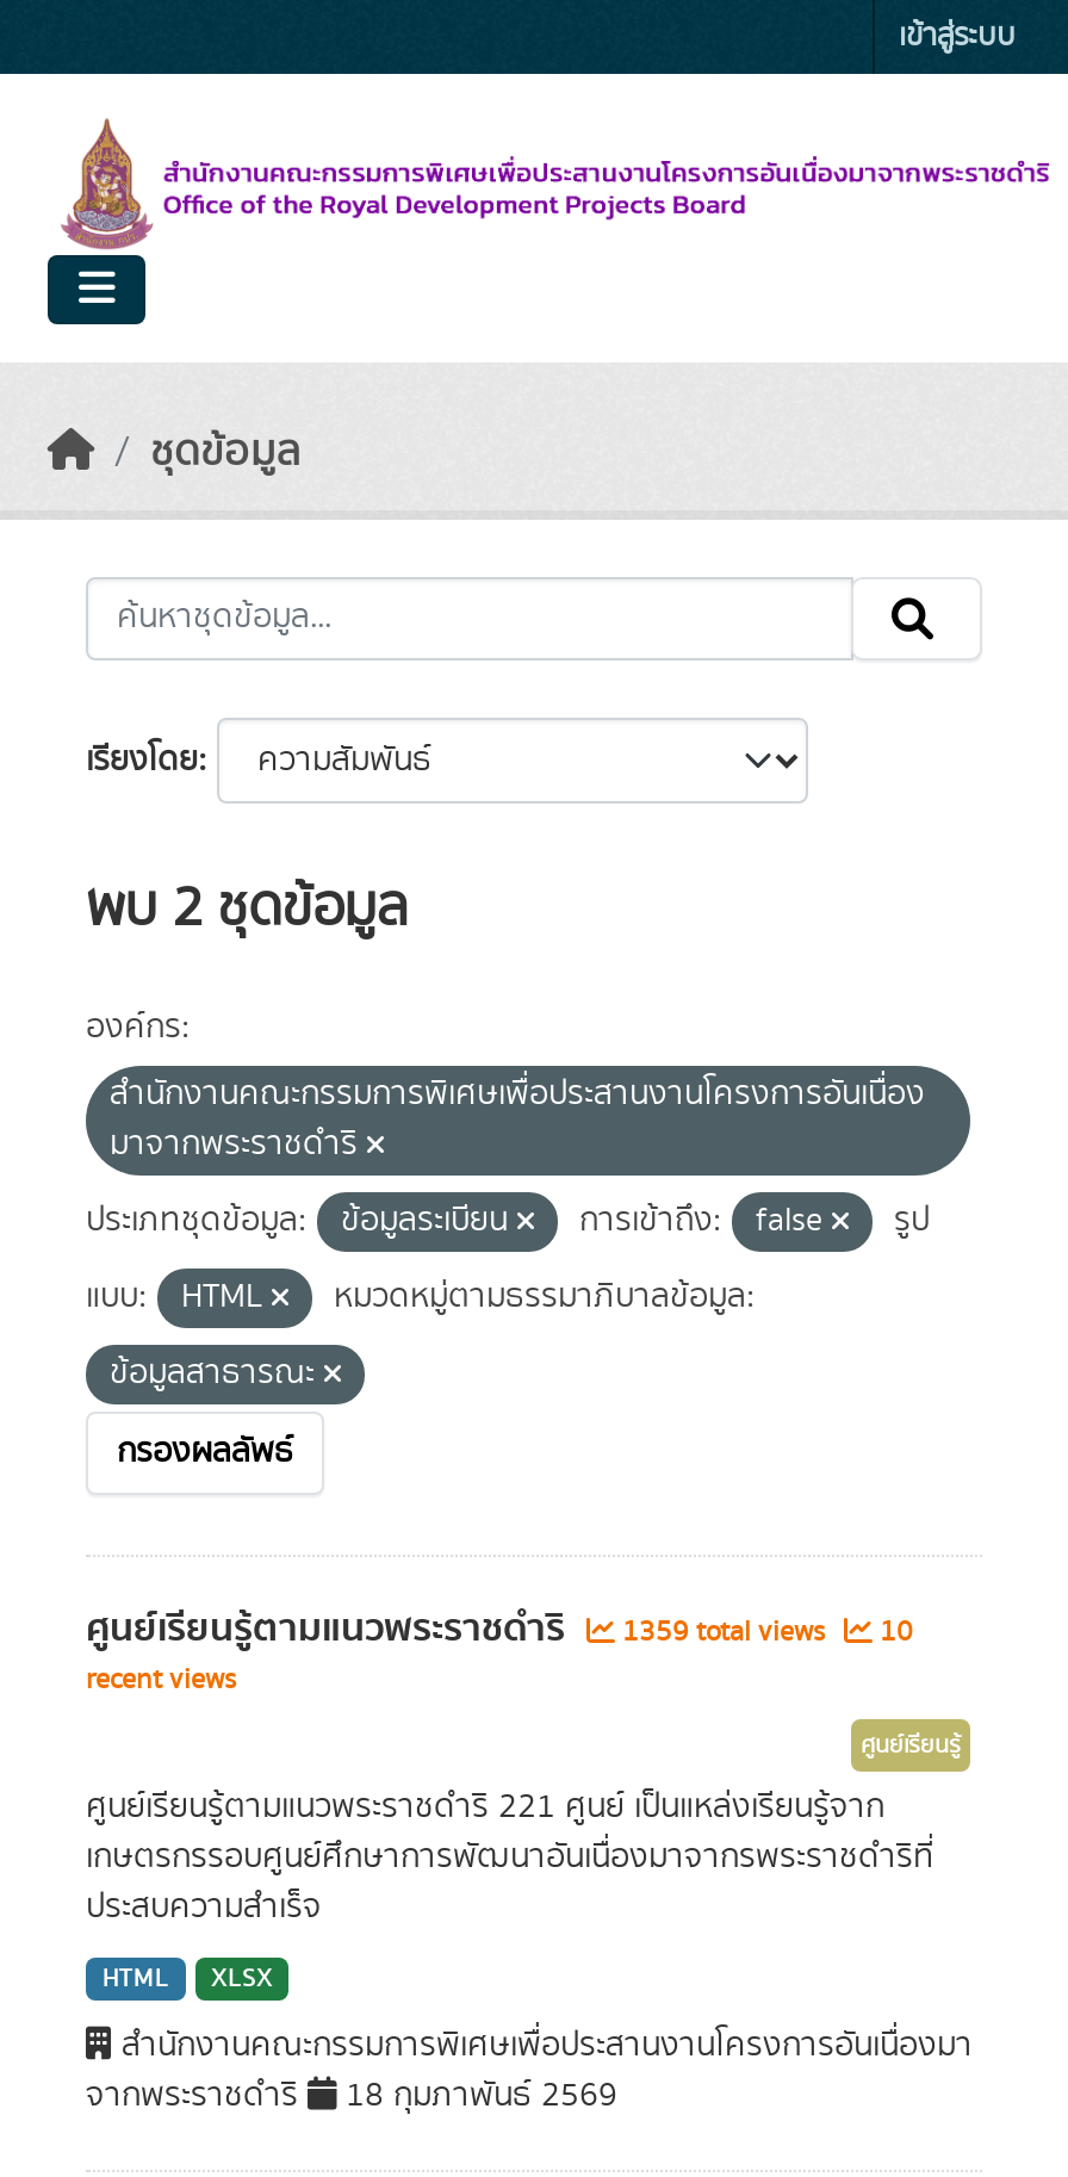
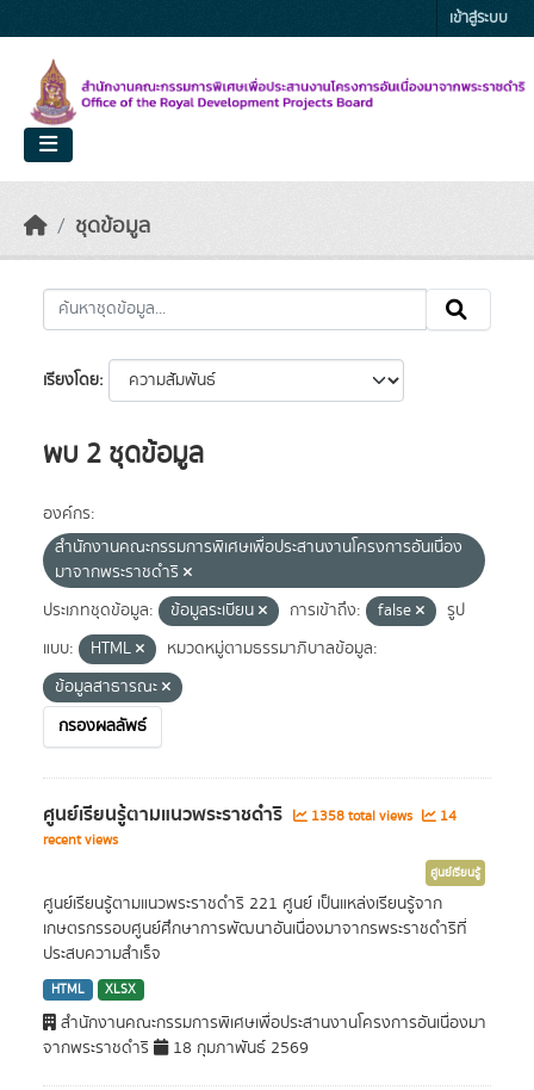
[615,1612,832,1652] 1359 total views -> [308,806,416,826] 1358 total views
[873,1612,913,1652] 10 -> [436,806,457,826] 14

